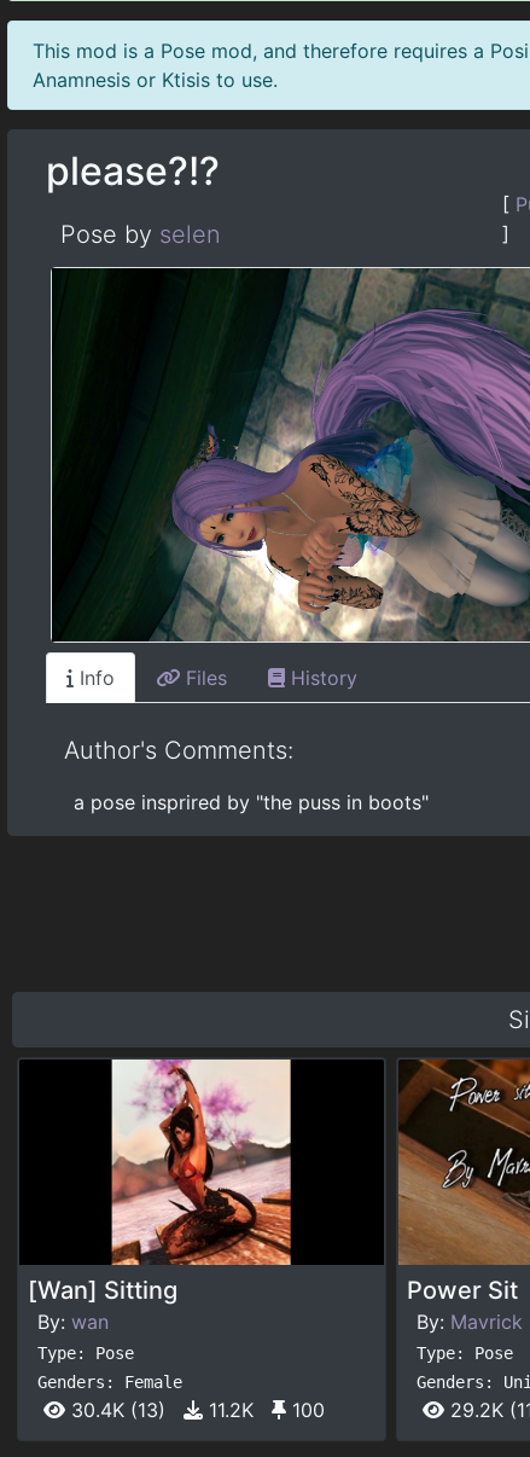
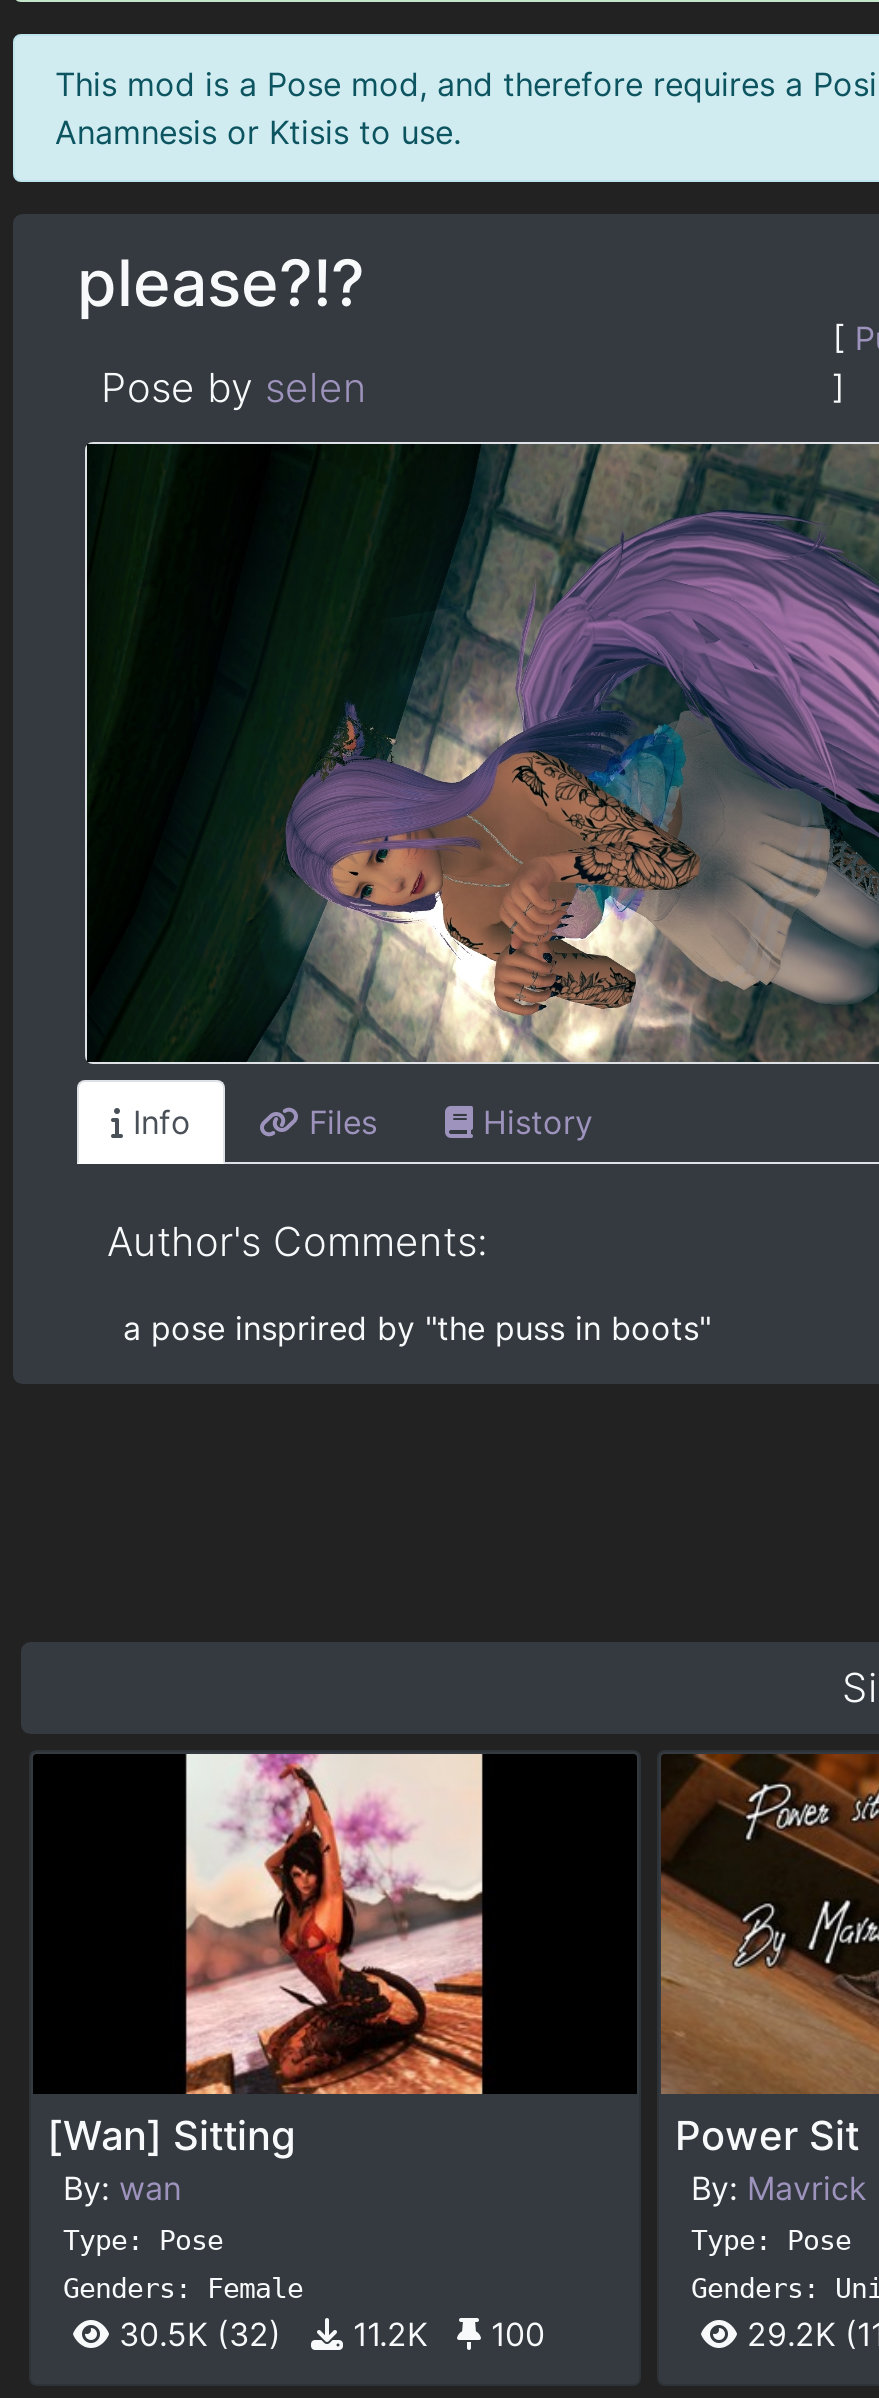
[65,1398,325,1422] 30.4K (13) 11.2K 100 -> [109,2315,545,2355] 30.5K (32) 11.2K 100

